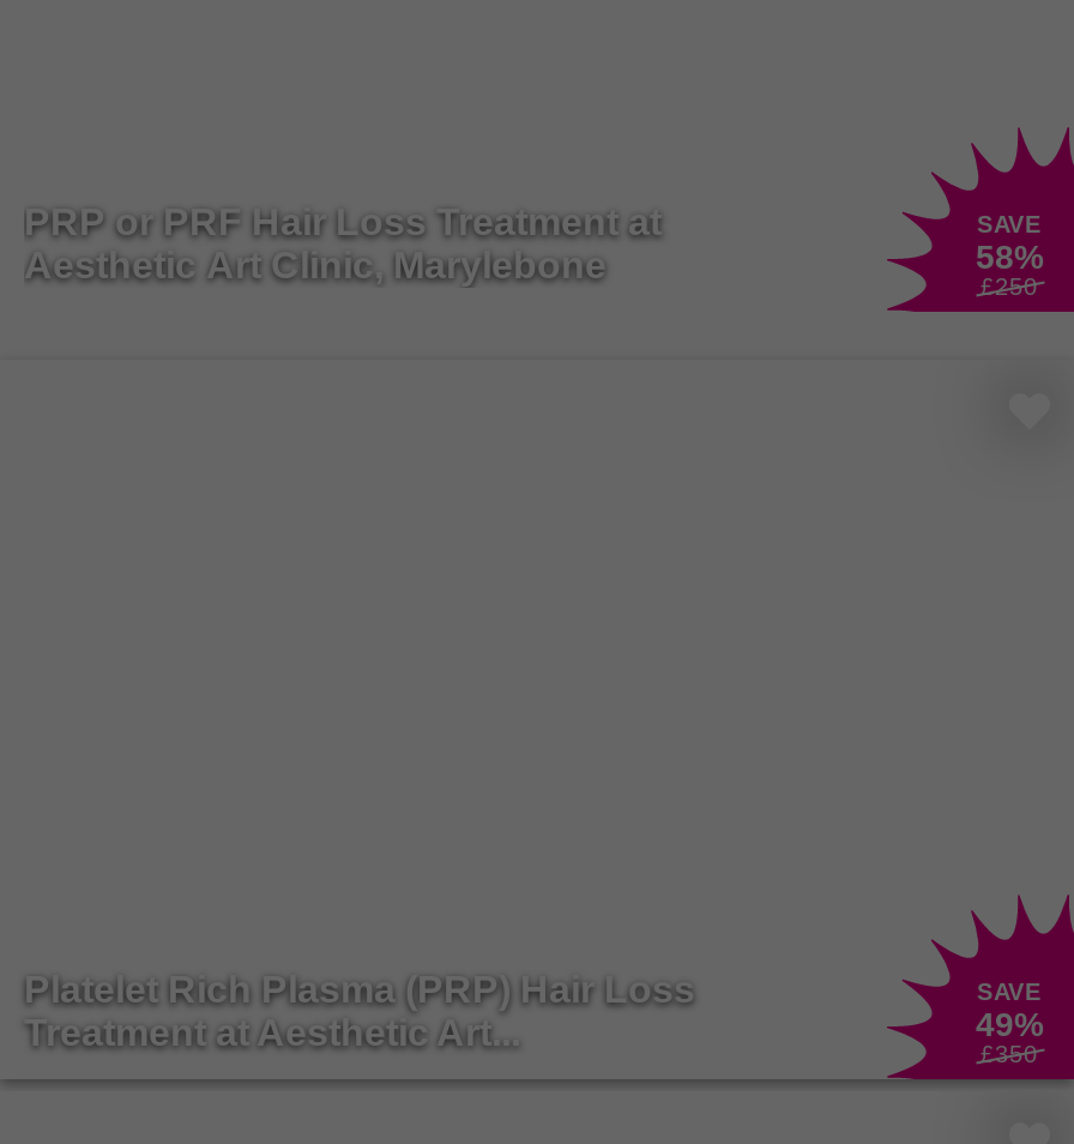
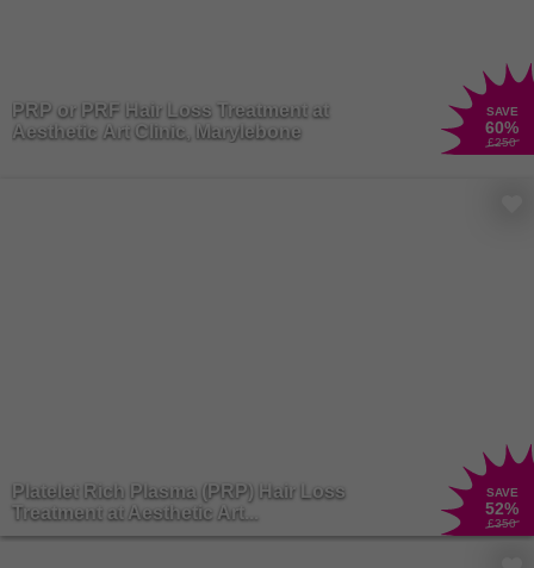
[976,237,1043,275] 58% -> [485,118,519,137] 60%
[976,1004,1043,1042] 49% -> [485,498,519,517] 52%

